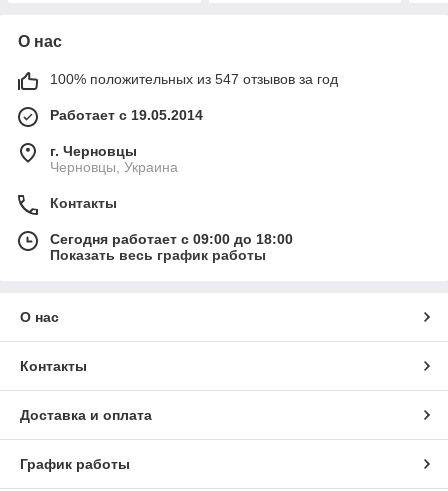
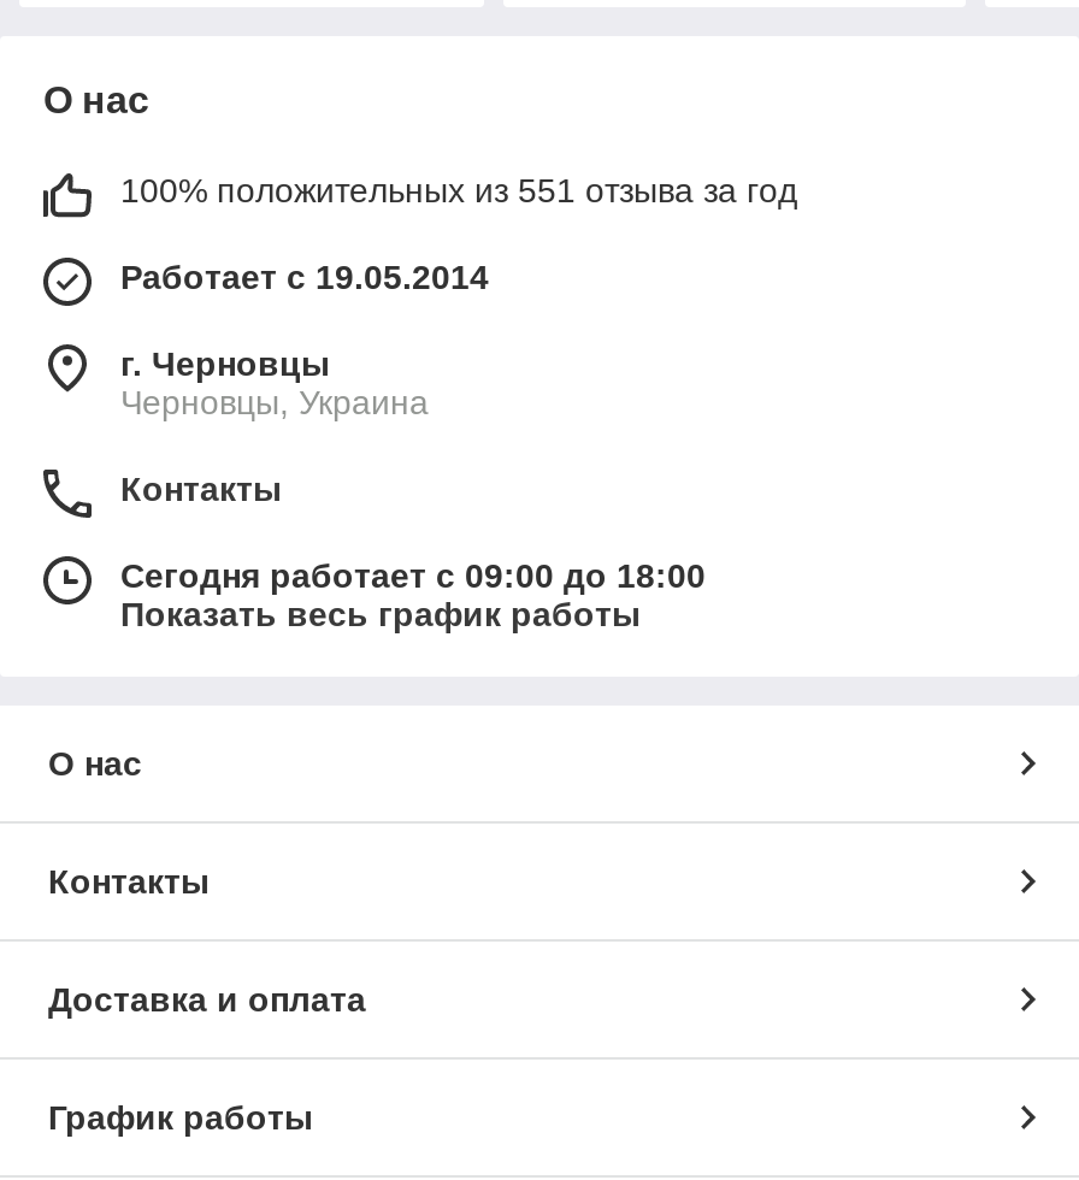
[50,71,338,87] 100% положительных из 547 отзывов за год -> [120,171,797,210] 100% положительных из 551 отзыва за год

